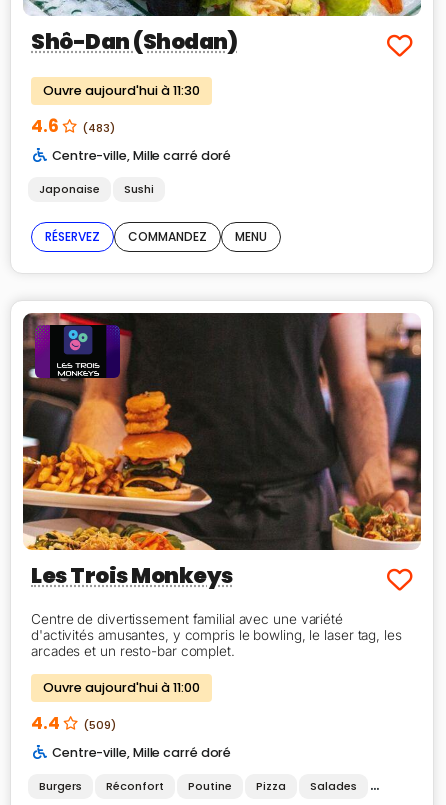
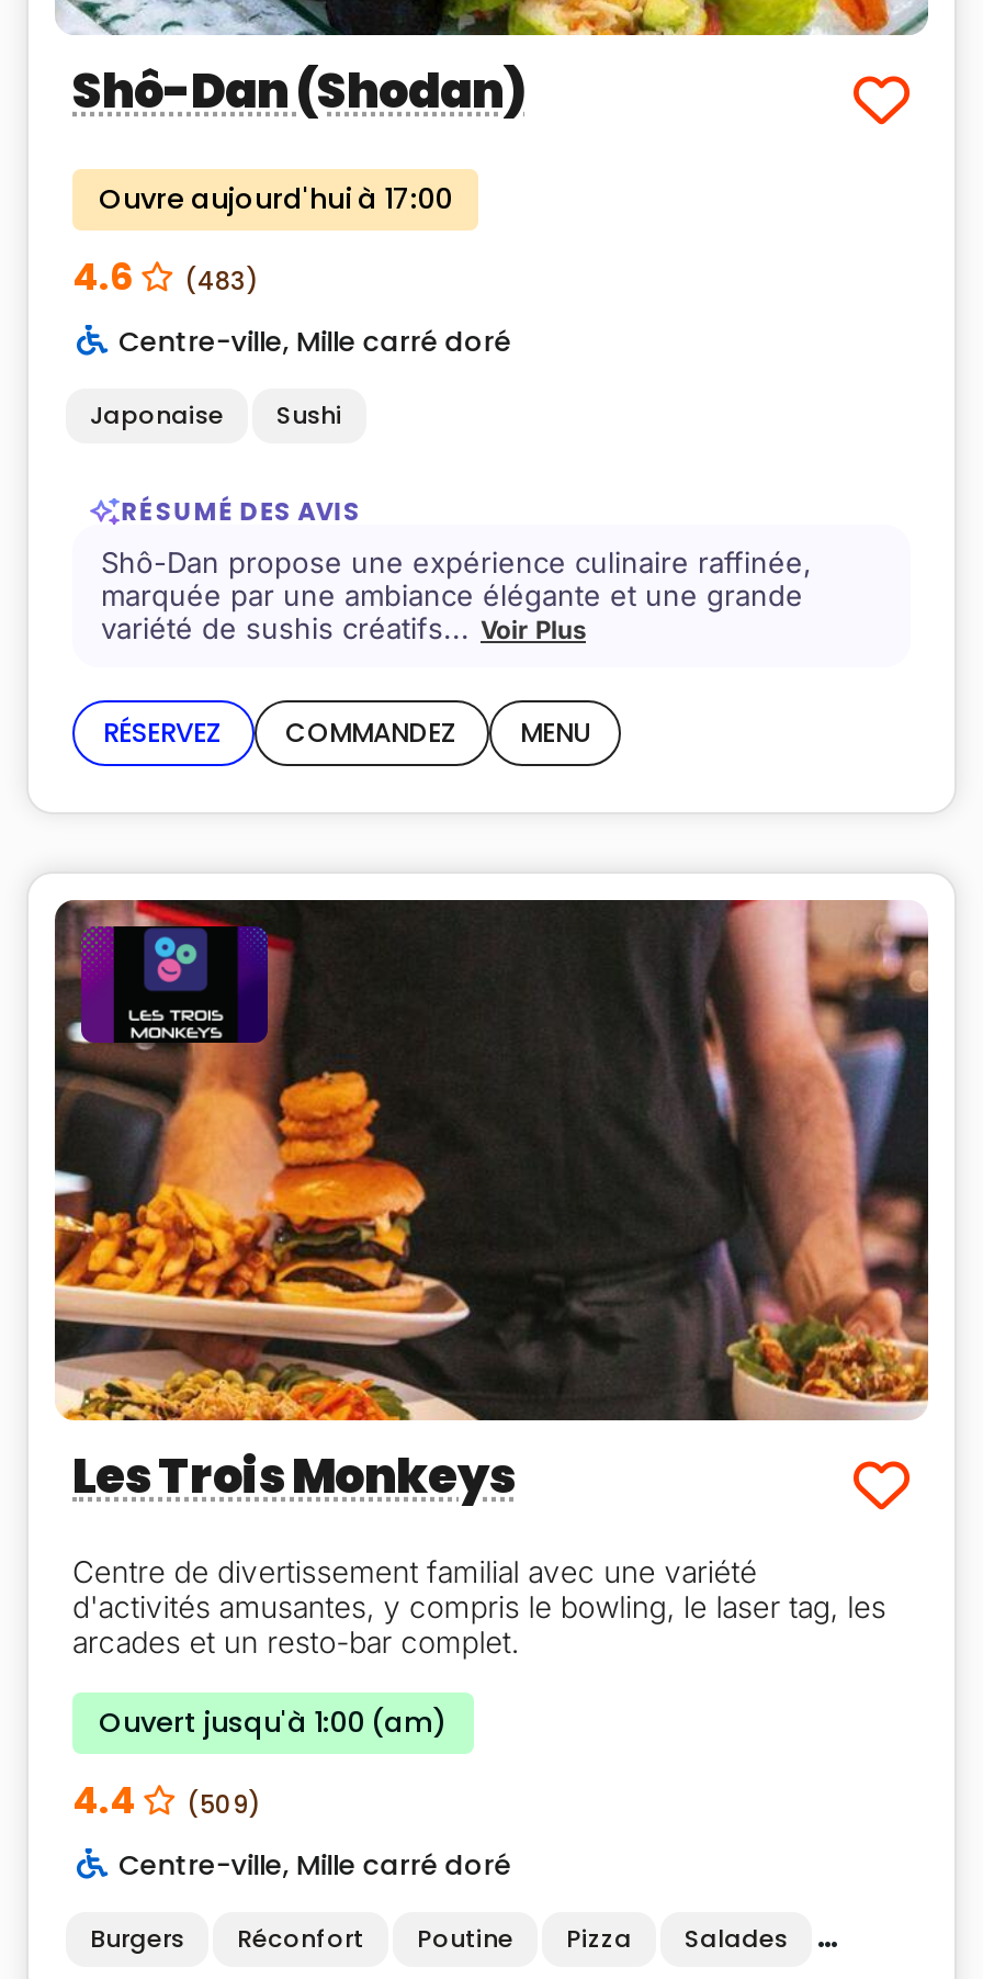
[43,82,200,99] Ouvre aujourd'hui à 11:30 -> [99,180,452,217] Ouvre aujourd'hui à 17:00
none -> [101,494,812,645] RÉSUMÉ DES AVIS | Shô-Dan propose une expérience culinaire raffinée, | marquée par une ambiance élégante et une grande | variété de sushis créatifs... Voir Plus
[43,679,200,696] Ouvre aujourd'hui à 11:00 -> [99,1703,448,1741] Ouvert jusqu'à 1:00 (am)

